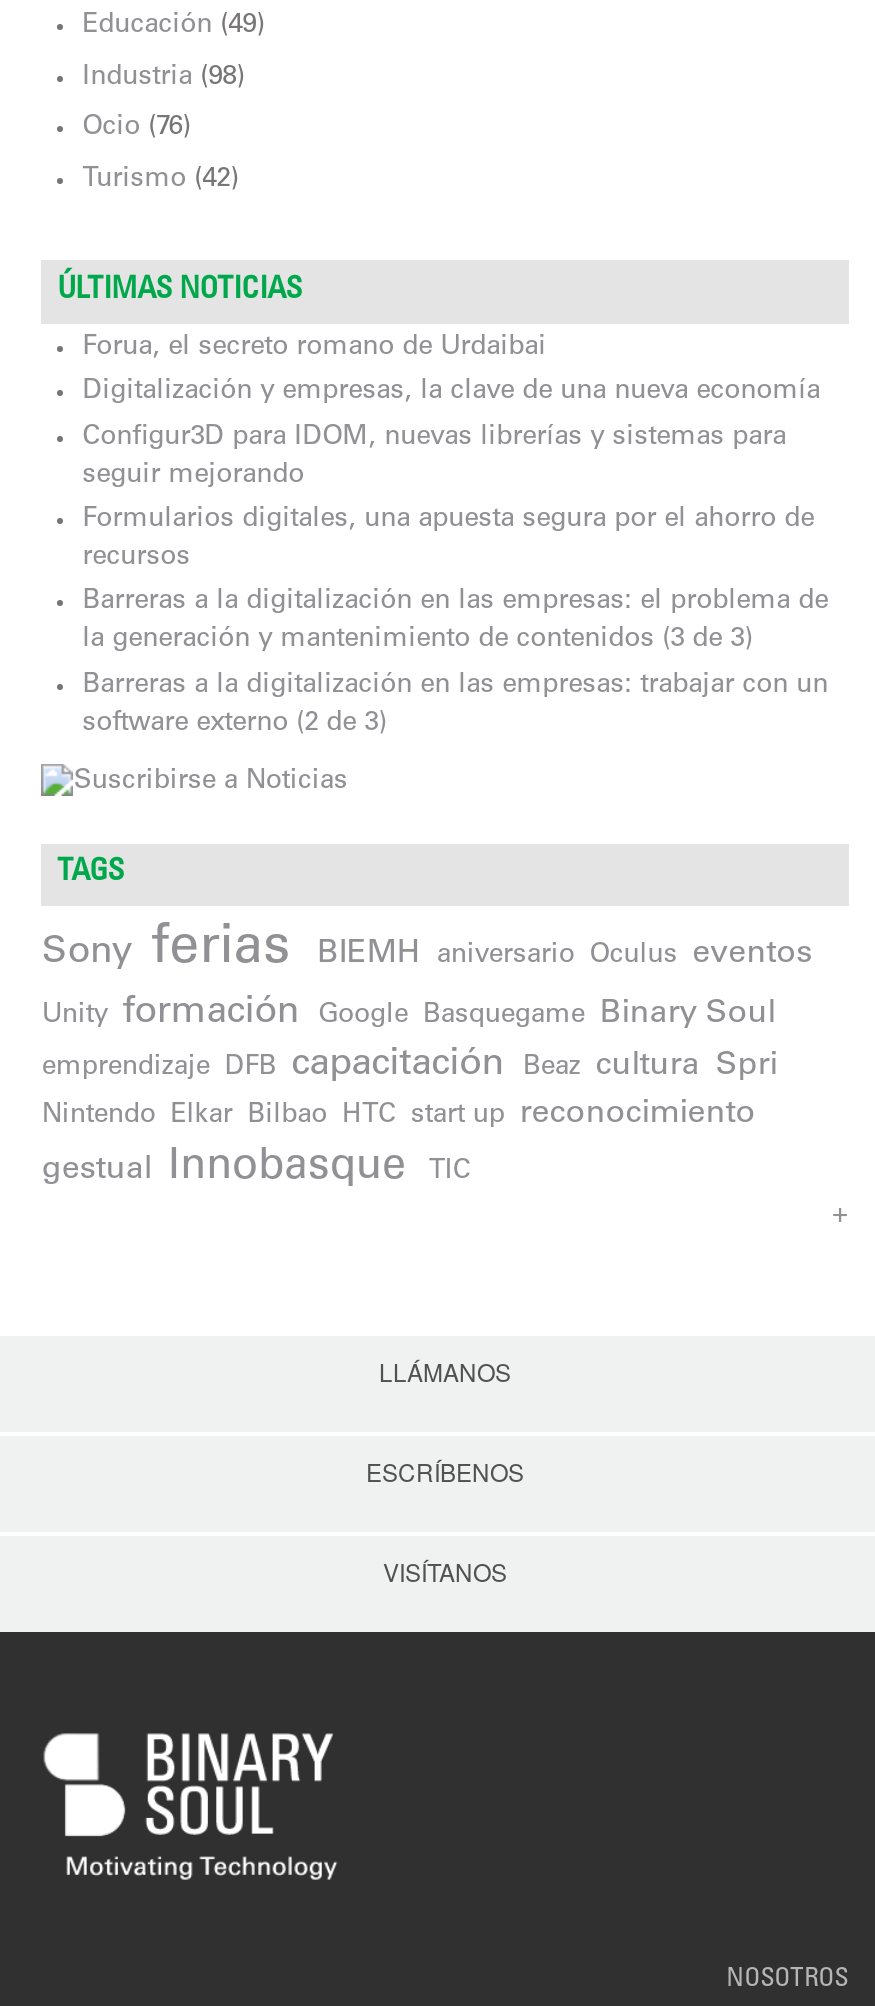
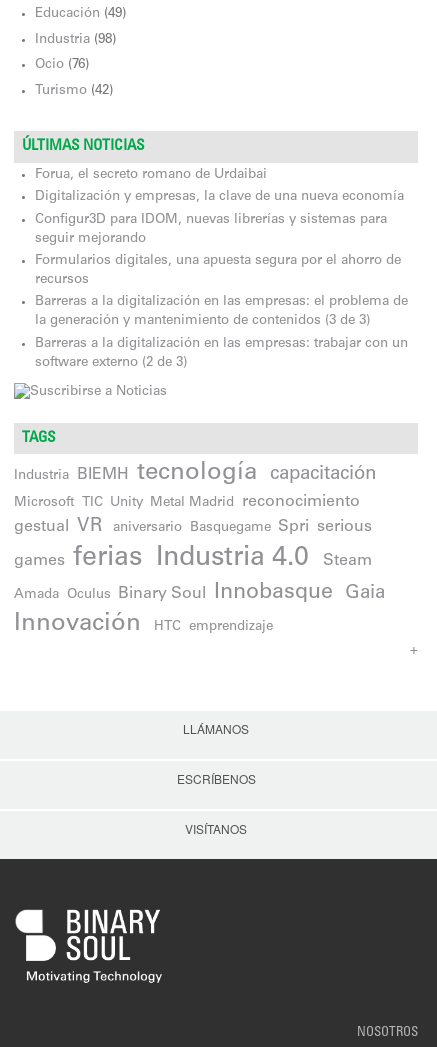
[42,924,812,976] Sony ferias | BIEMH aniversario Oculus eventos -> [14,461,376,486] Industria BIEMH tecnología | capacitación
[42,994,777,1084] Unity formación | Google Basquegame Binary Soul | emprendizaje DFB capacitación | Beaz cultura Spri -> [14,494,372,572] Microsoft TIC Unity Metal Madrid reconocimiento | gestual VR | aniversario Basquegame Spri serious | games ferias Industria 4.0 | Steam
[42,1098,755,1190] Nintendo Elkar Bilbao HTC start up reconocimiento | gestual Innobasque | TIC -> [14,582,384,637] Amada Oculus Binary Soul Innobasque Gaia | Innovación | HTC emprendizaje

